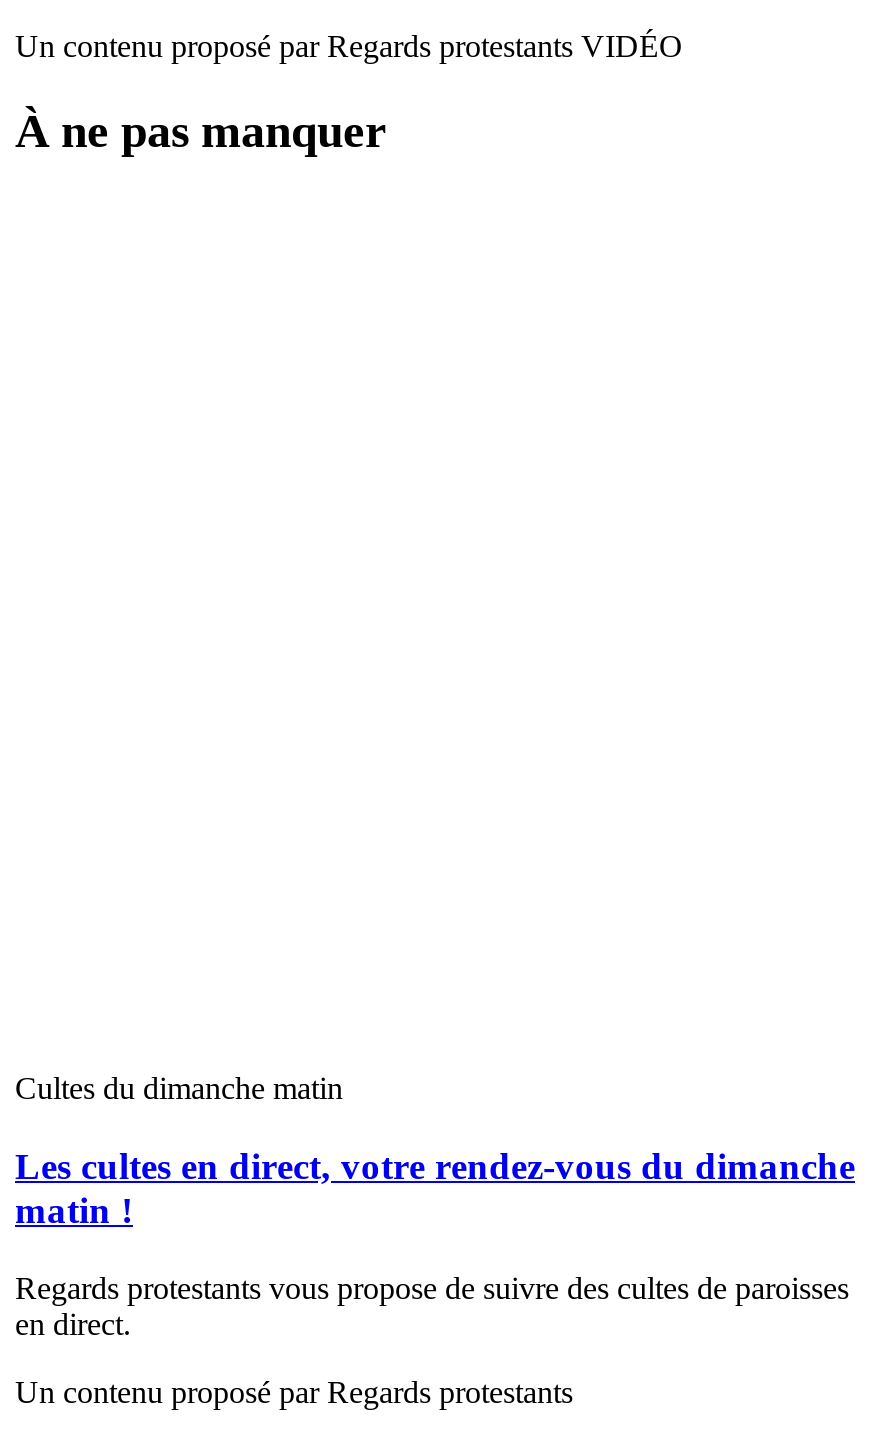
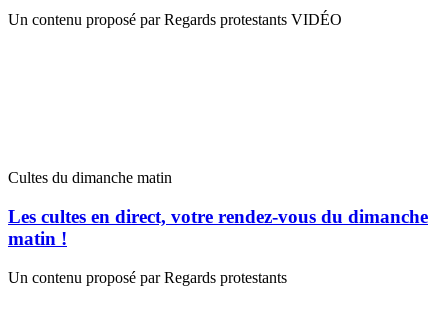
[15,106,387,158] À ne pas manquer -> none
[15,1270,849,1340] Regards protestants vous propose de suivre des cultes de paroisses | en direct. -> none

